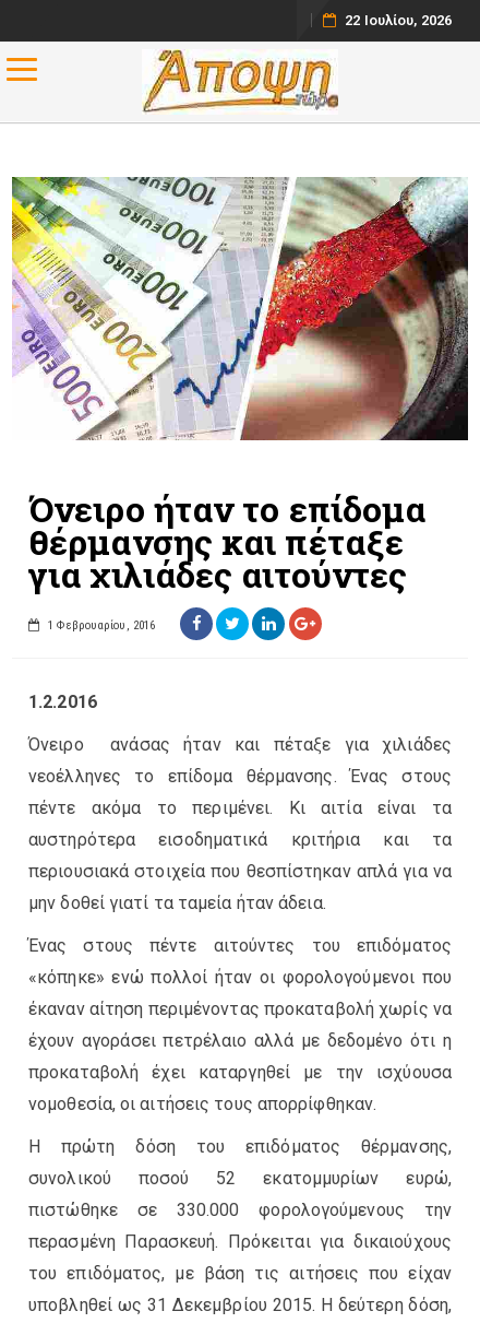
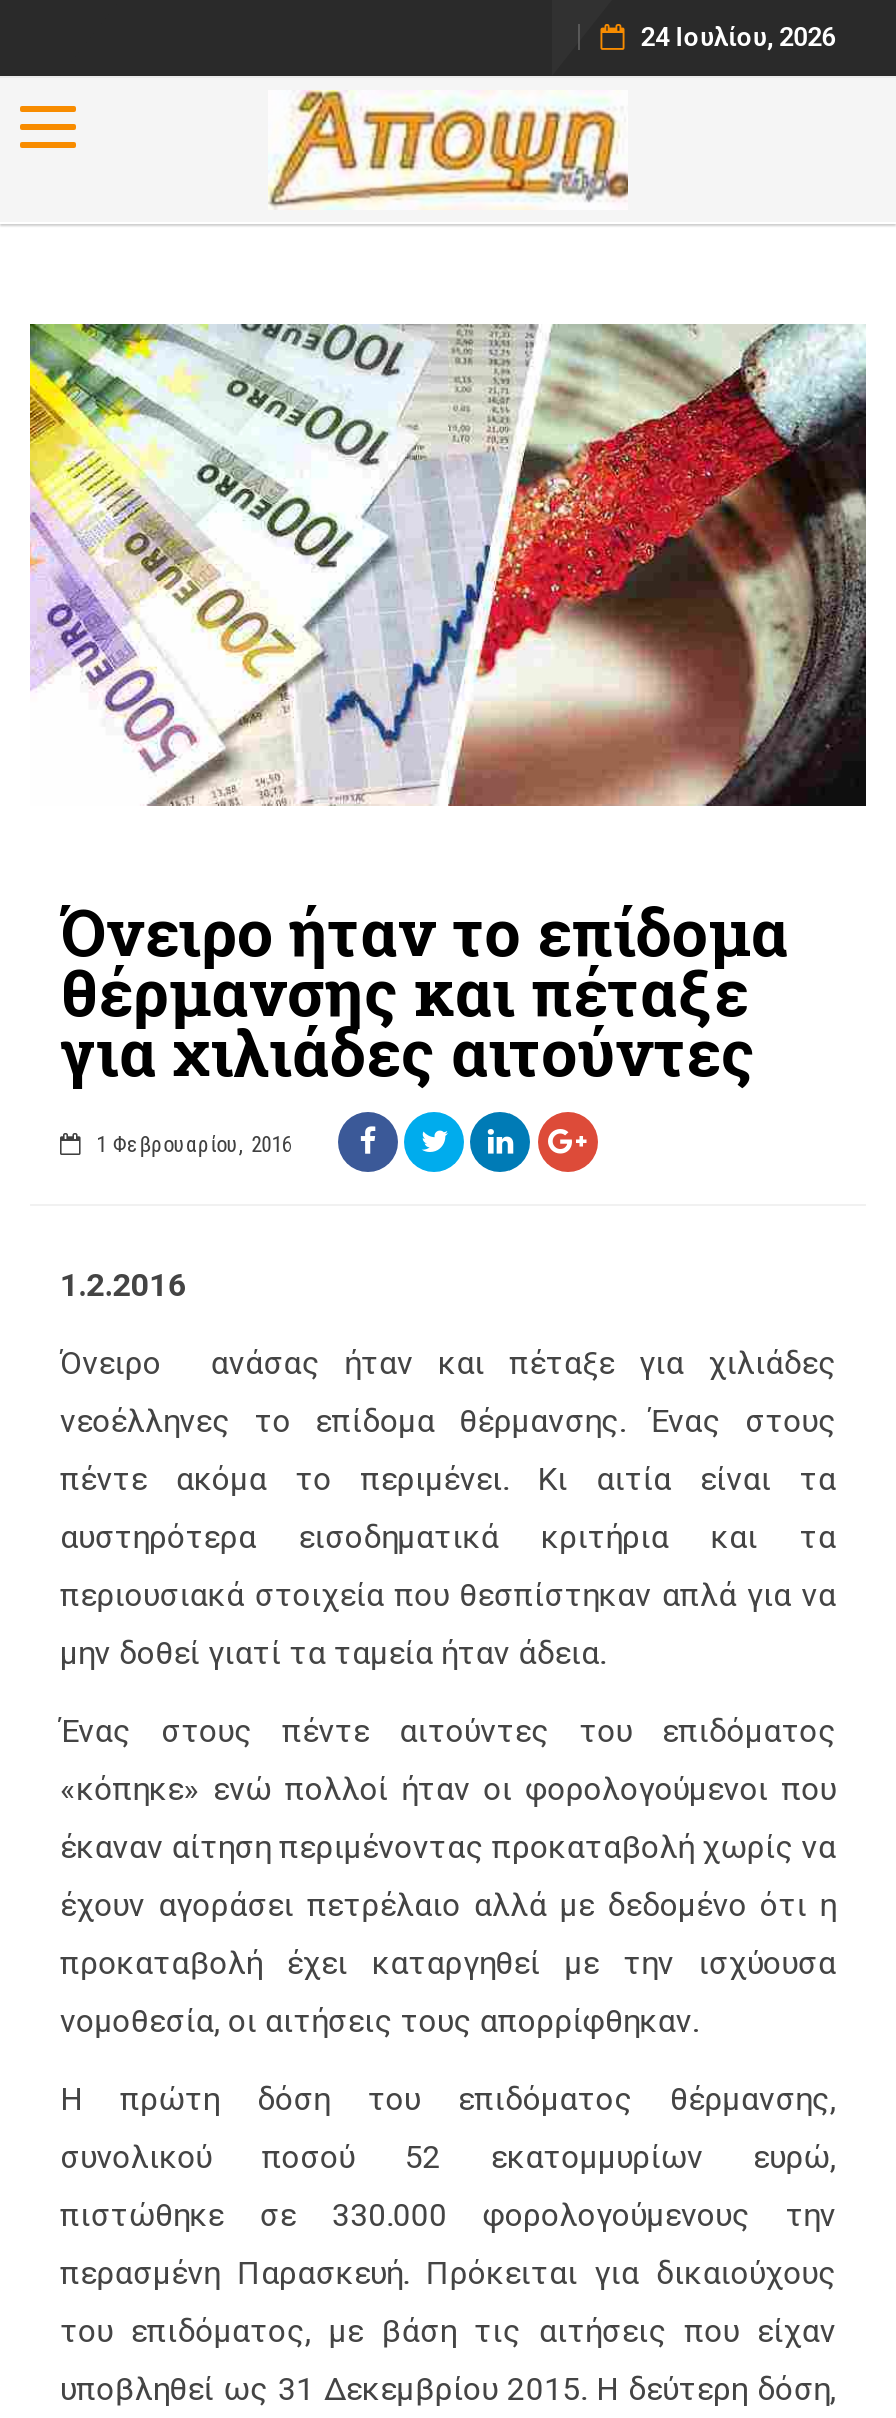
[345,12,452,28] 22 Ιουλίου, 2026 -> [641,22,836,52] 24 Ιουλίου, 2026

